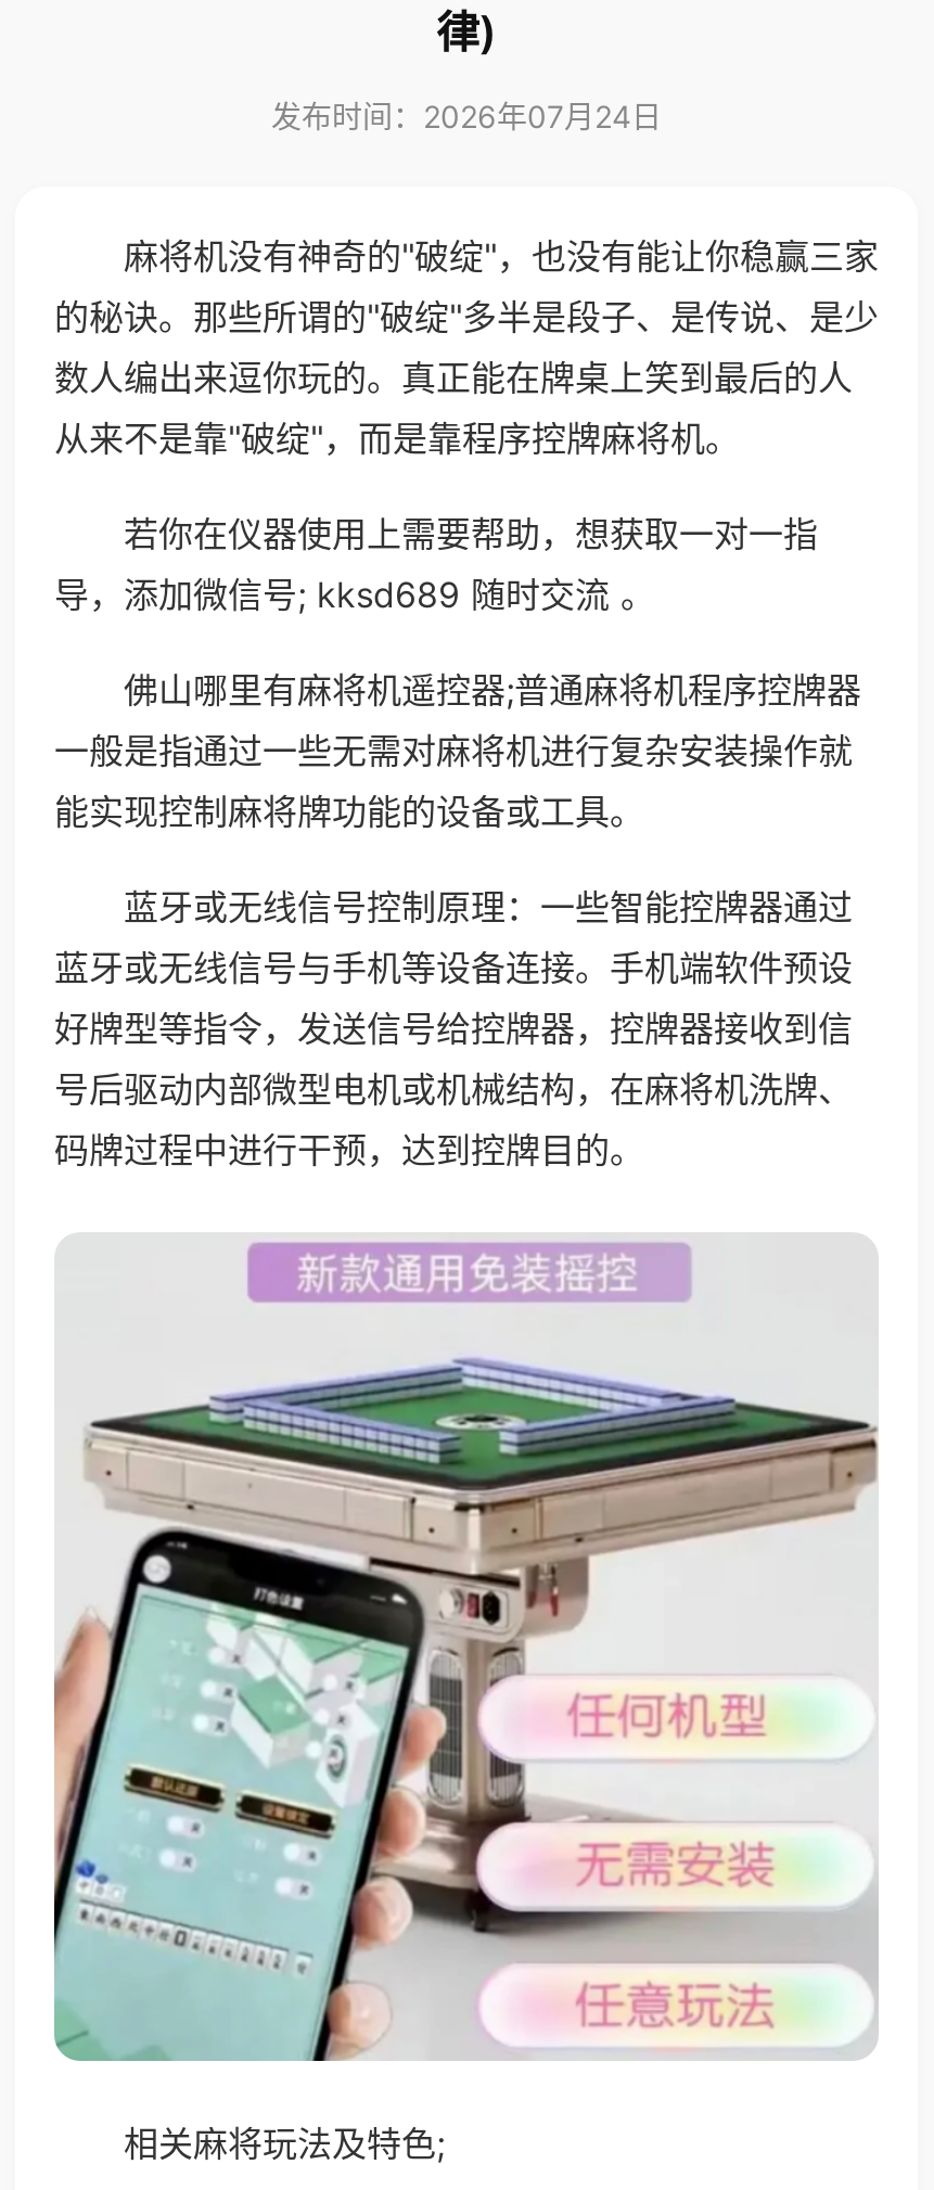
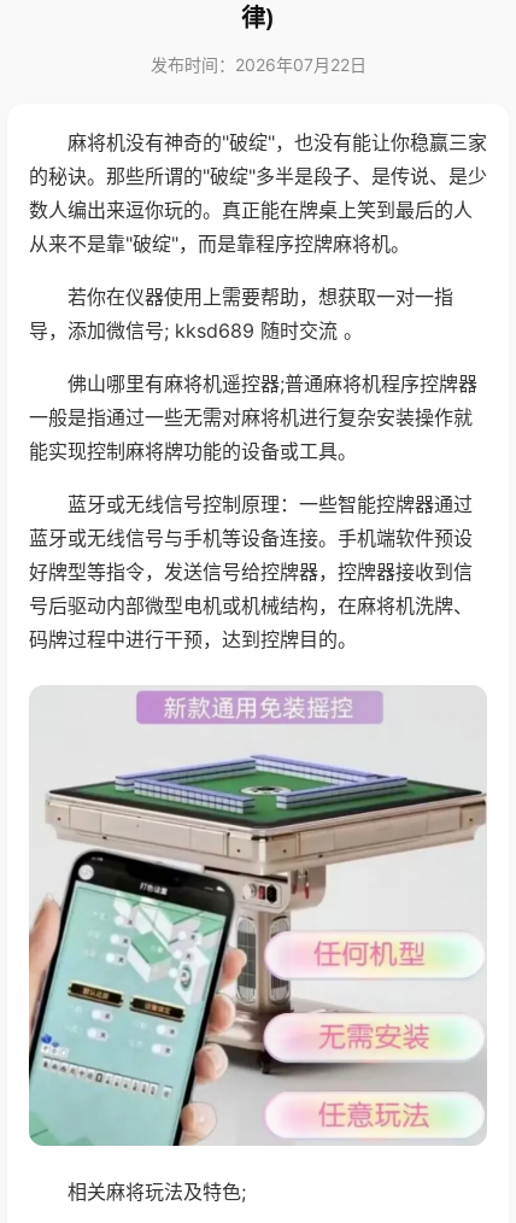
[271,98,662,135] 发布时间：2026年07月24日 -> [150,54,366,75] 发布时间：2026年07月22日

